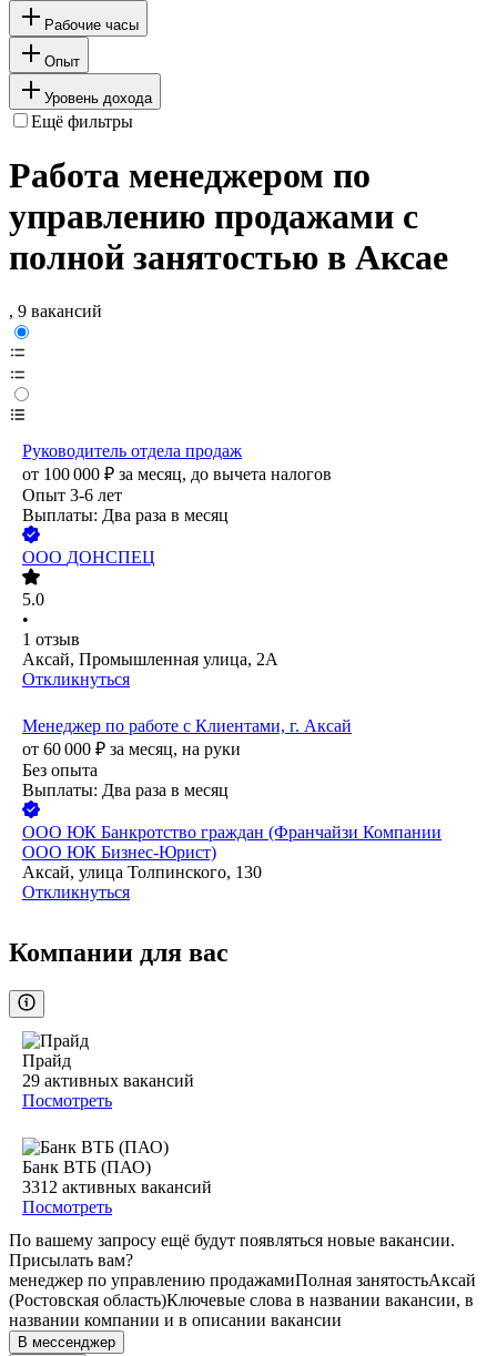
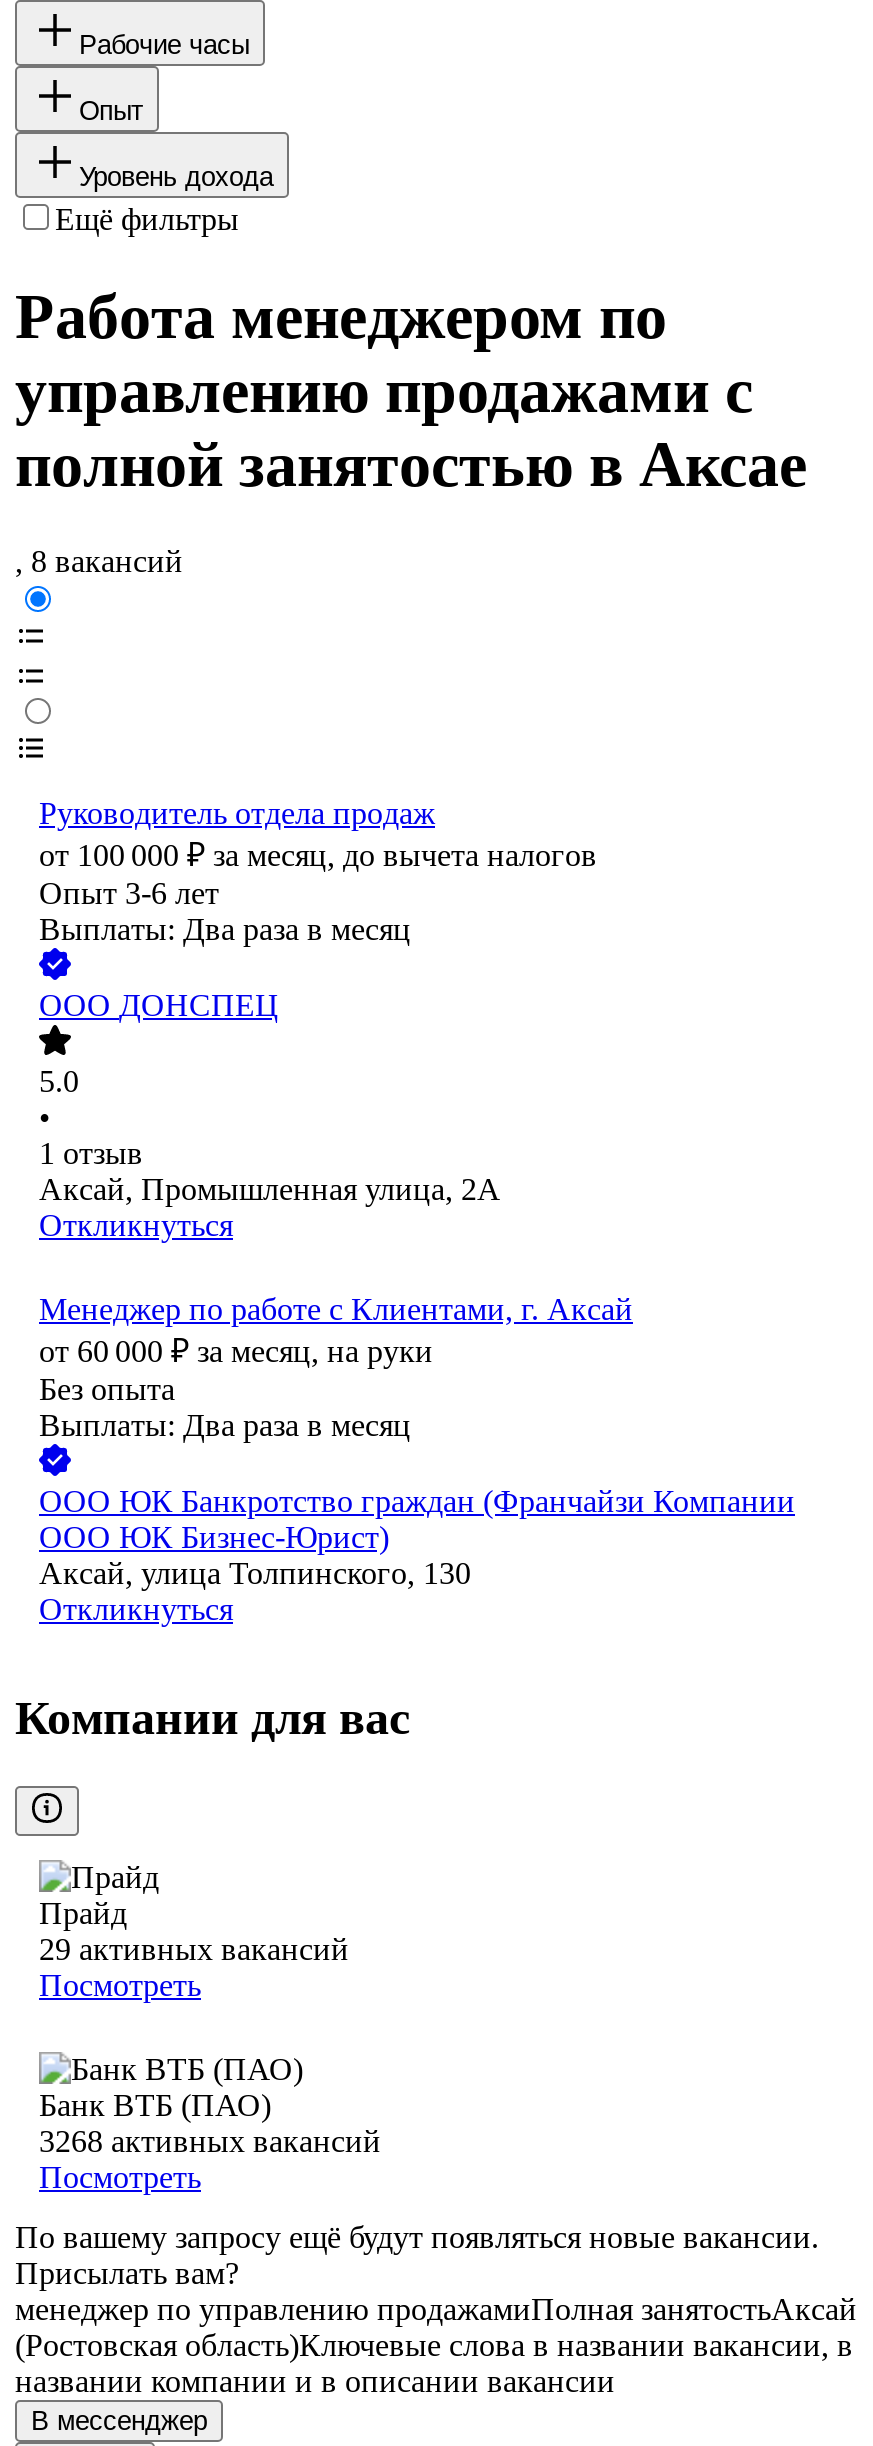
[9,302,102,321] , 9 вакансий -> [15,545,183,579] , 8 вакансий
[22,1178,212,1197] 3312 активных вакансий -> [39,2125,381,2159] 3268 активных вакансий

